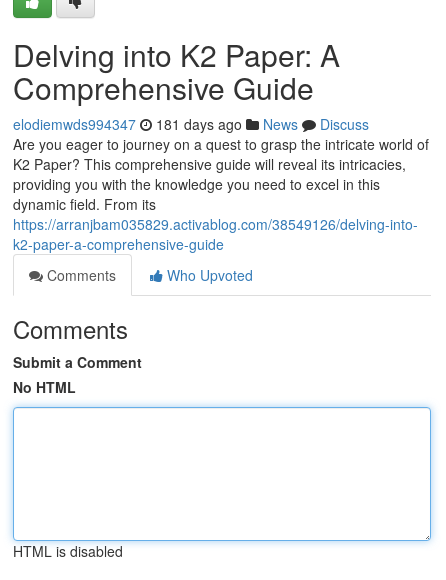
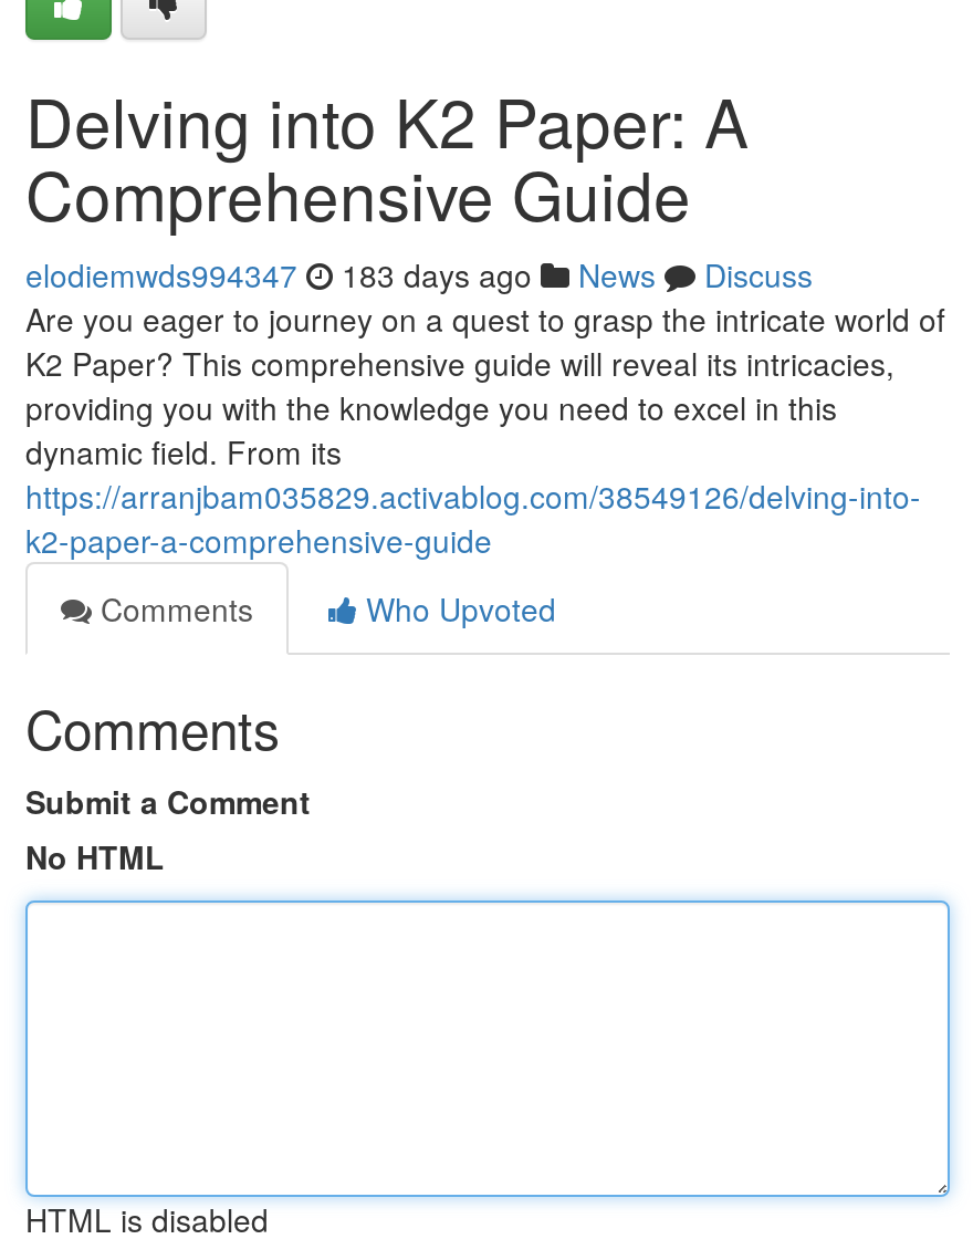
[13,114,369,134] elodiemwds994347 181 days ago News Discuss -> [25,252,813,296] elodiemwds994347 183 days ago News Discuss

